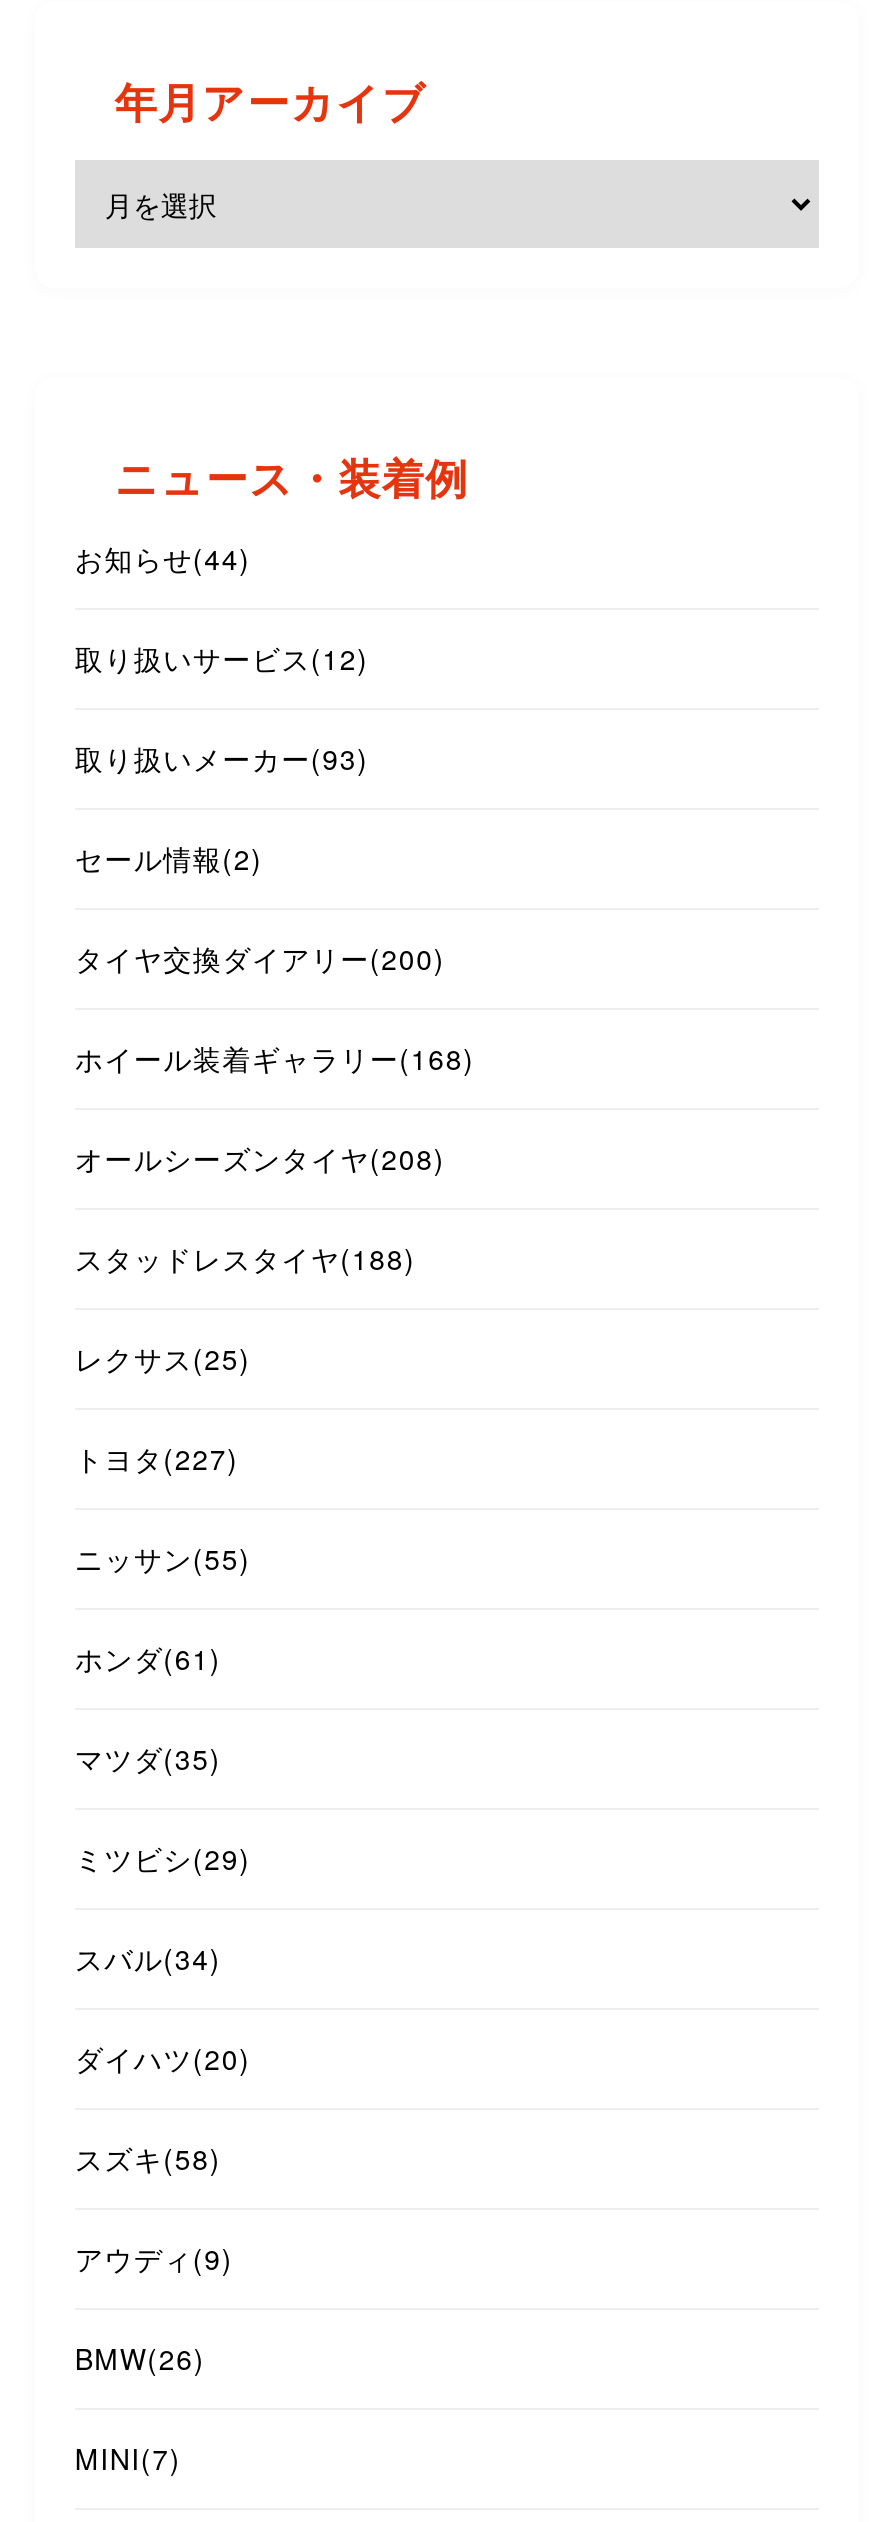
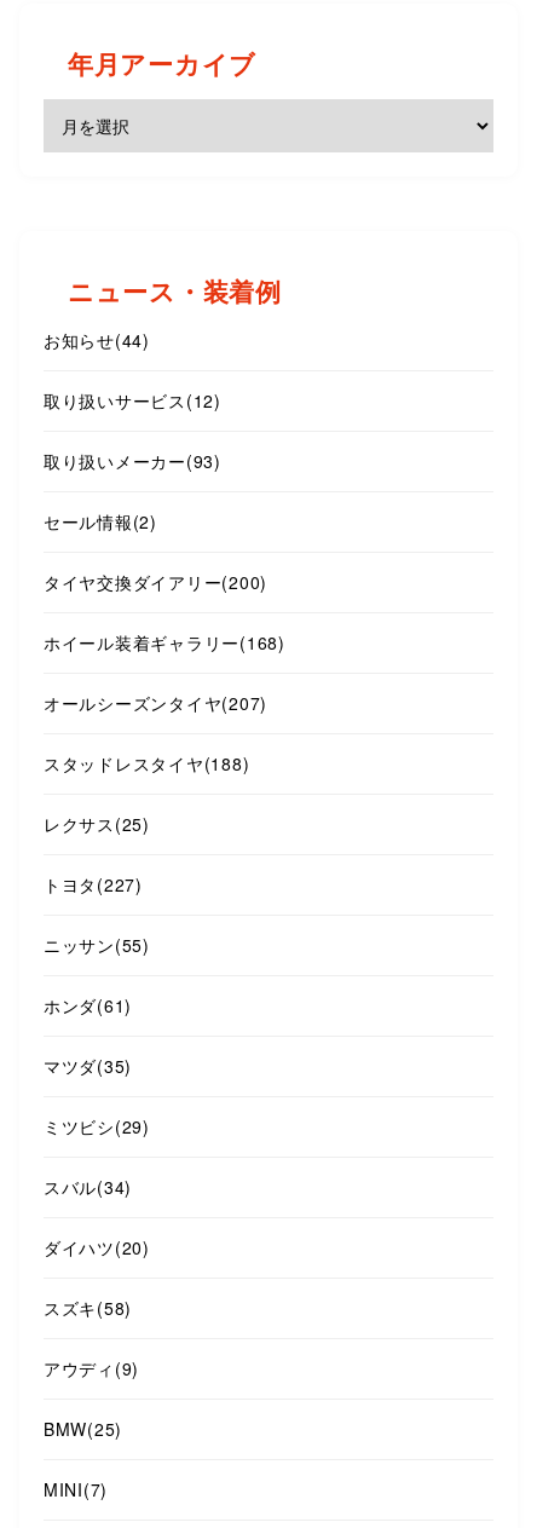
[75,1137,445,1177] オールシーズンタイヤ(208) -> [43,690,268,714] オールシーズンタイヤ(207)
[75,2337,205,2377] BMW(26) -> [43,1416,122,1440] BMW(25)

